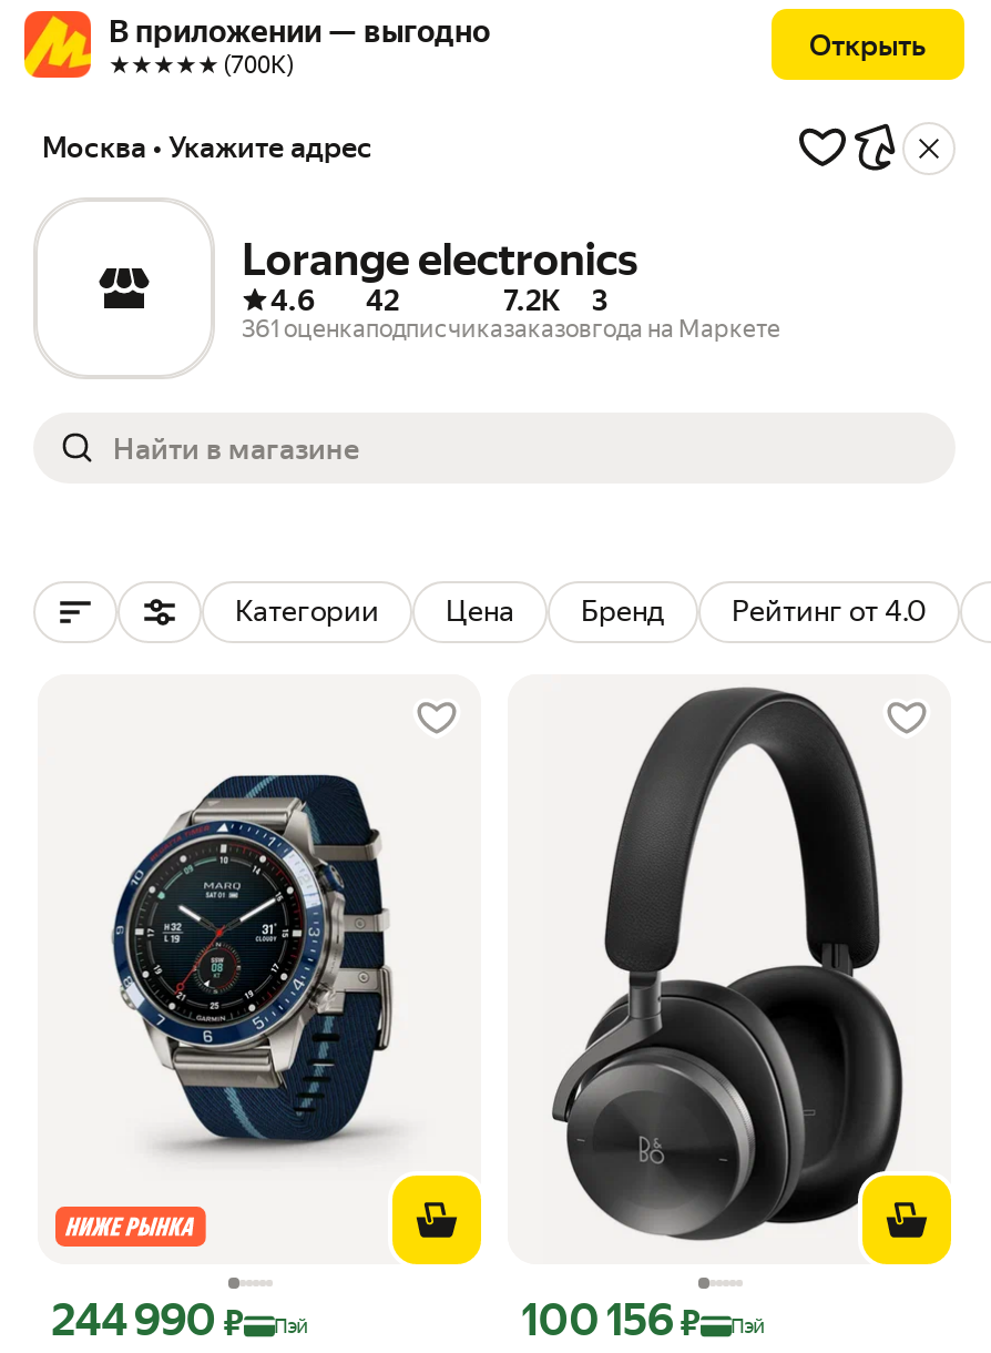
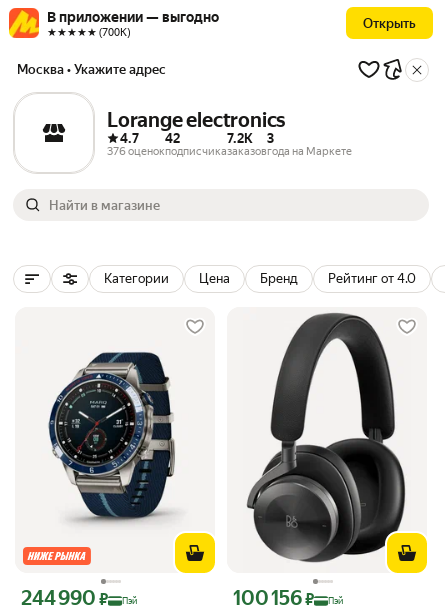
[242,283,366,343] 4.6 | 361 оценка -> [107,130,165,157] 4.7 | 376 оценок

